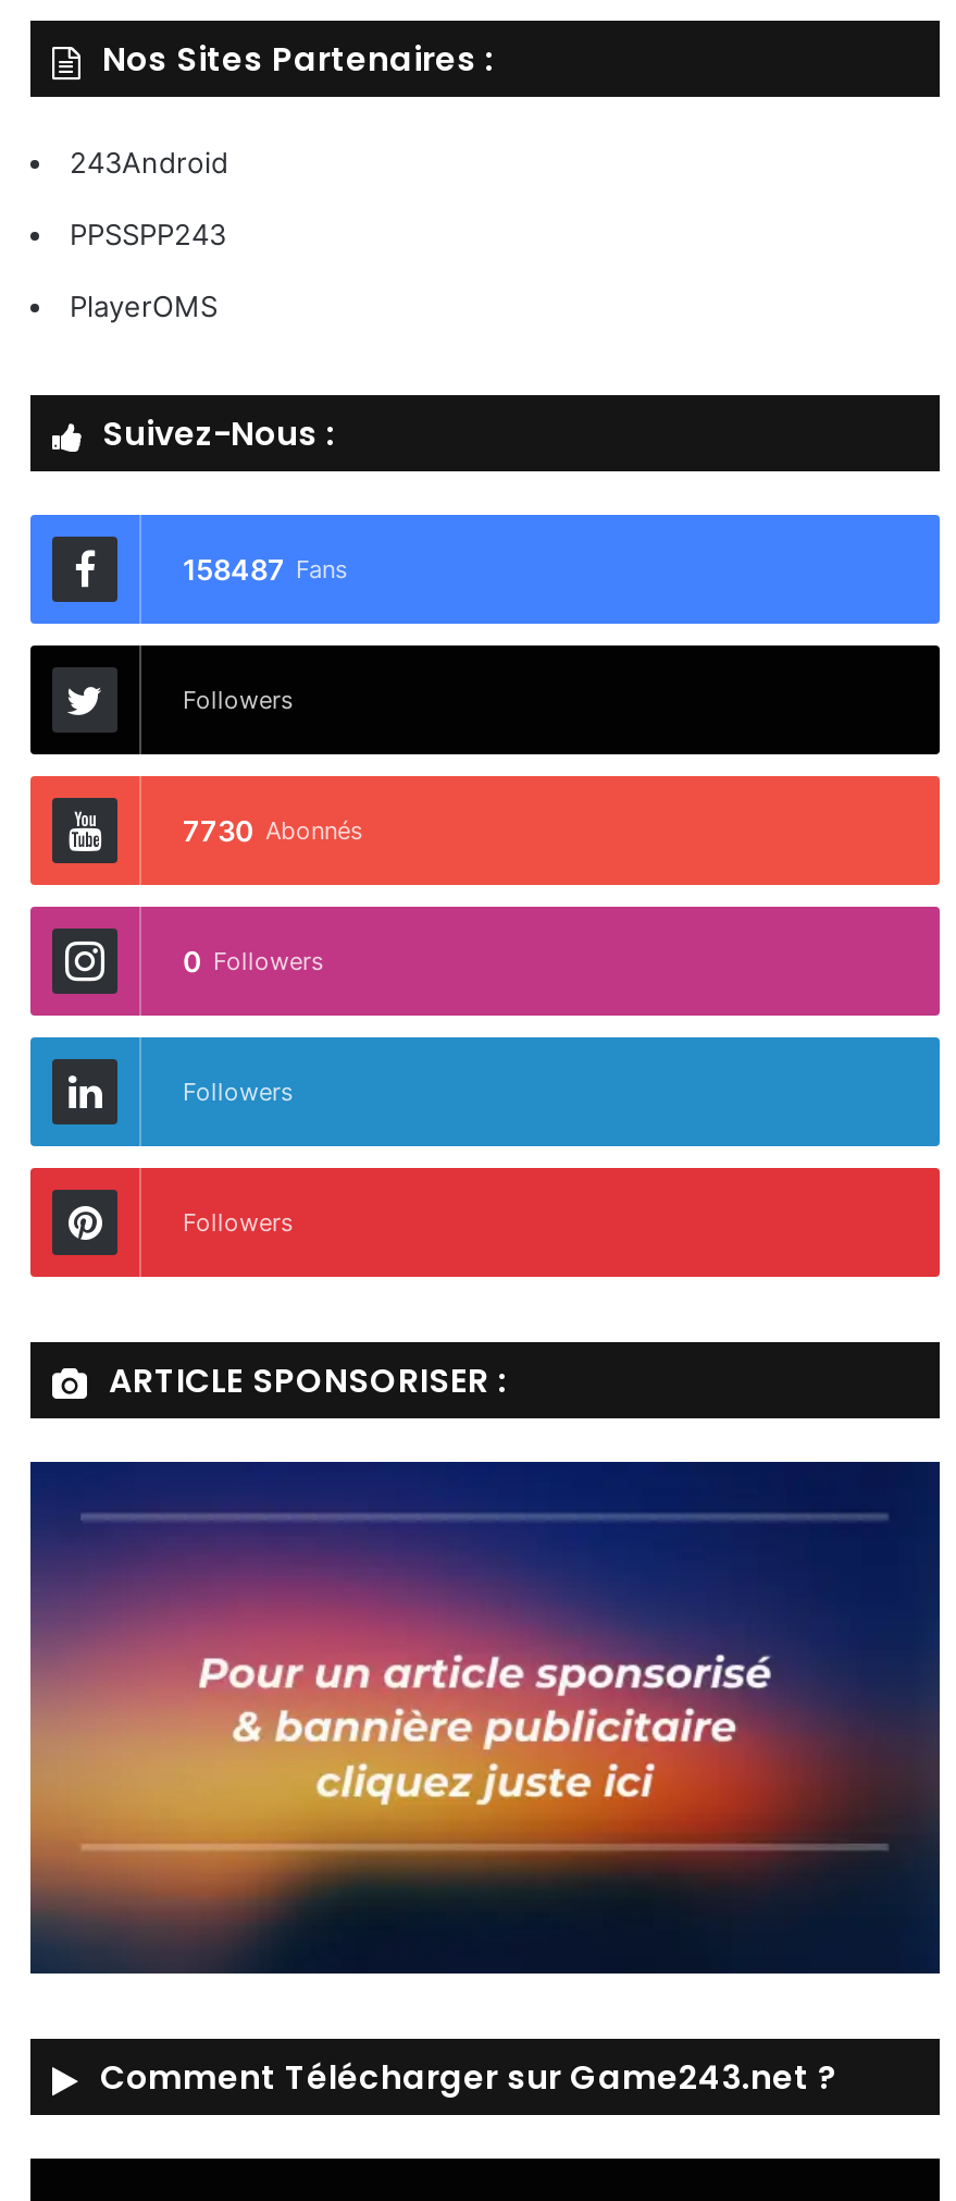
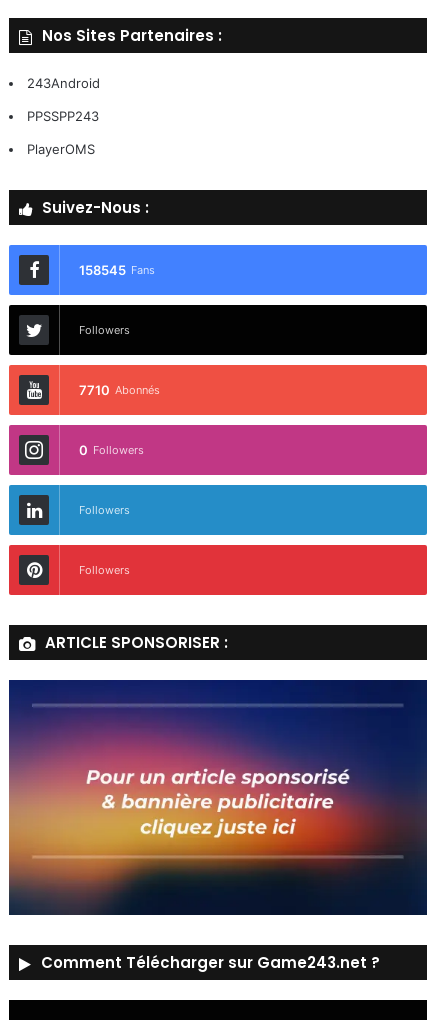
[183,552,348,586] 158487 Fans -> [79,262,155,278] 158545 Fans
[183,813,363,848] 7730 Abonnés -> [79,382,160,398] 7710 Abonnés

